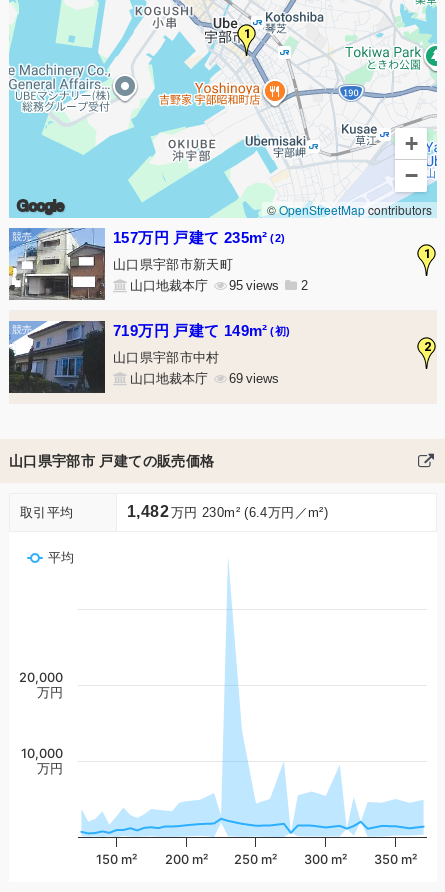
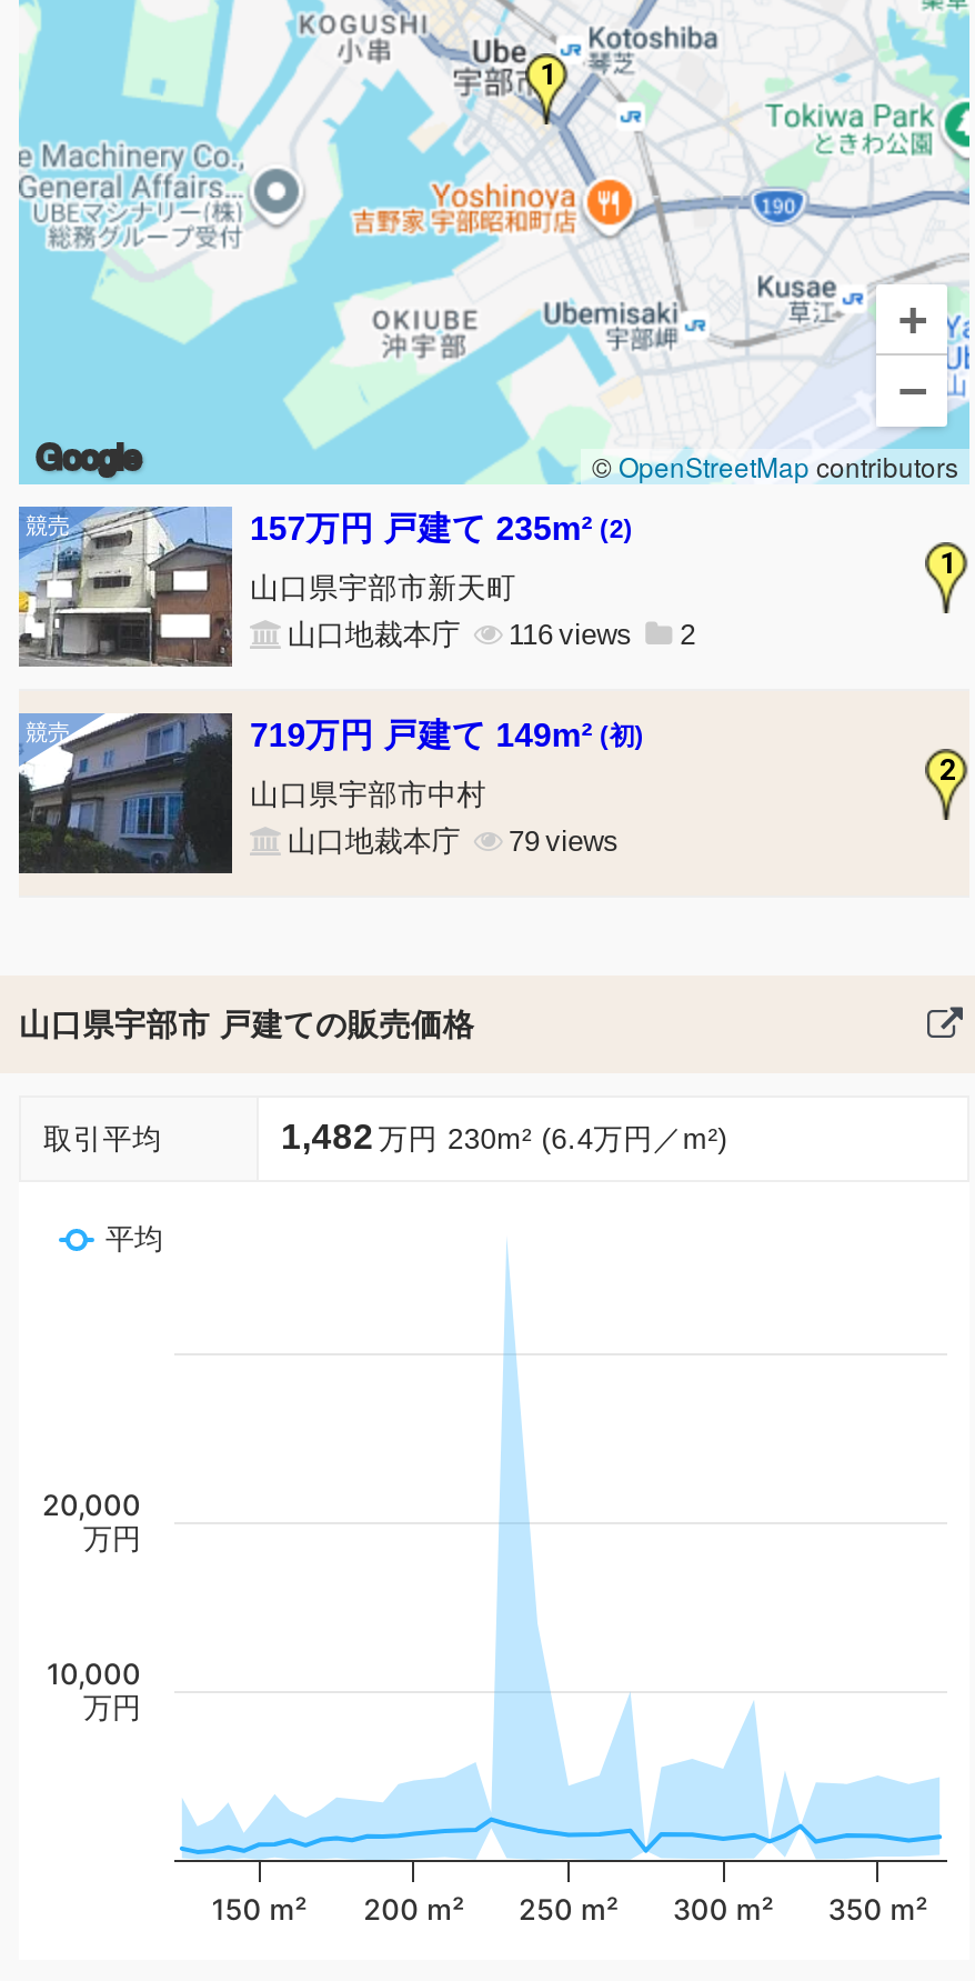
[130,278,243,293] 山口地裁本庁 95 -> [287,618,553,651] 山口地裁本庁 116
[130,371,243,386] 山口地裁本庁 69 -> [287,824,540,858] 山口地裁本庁 79

